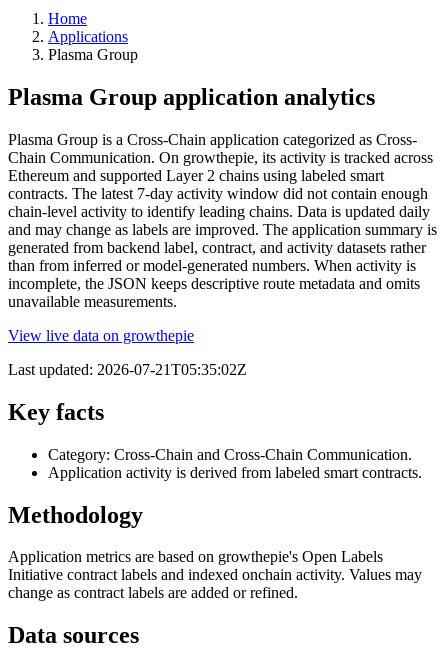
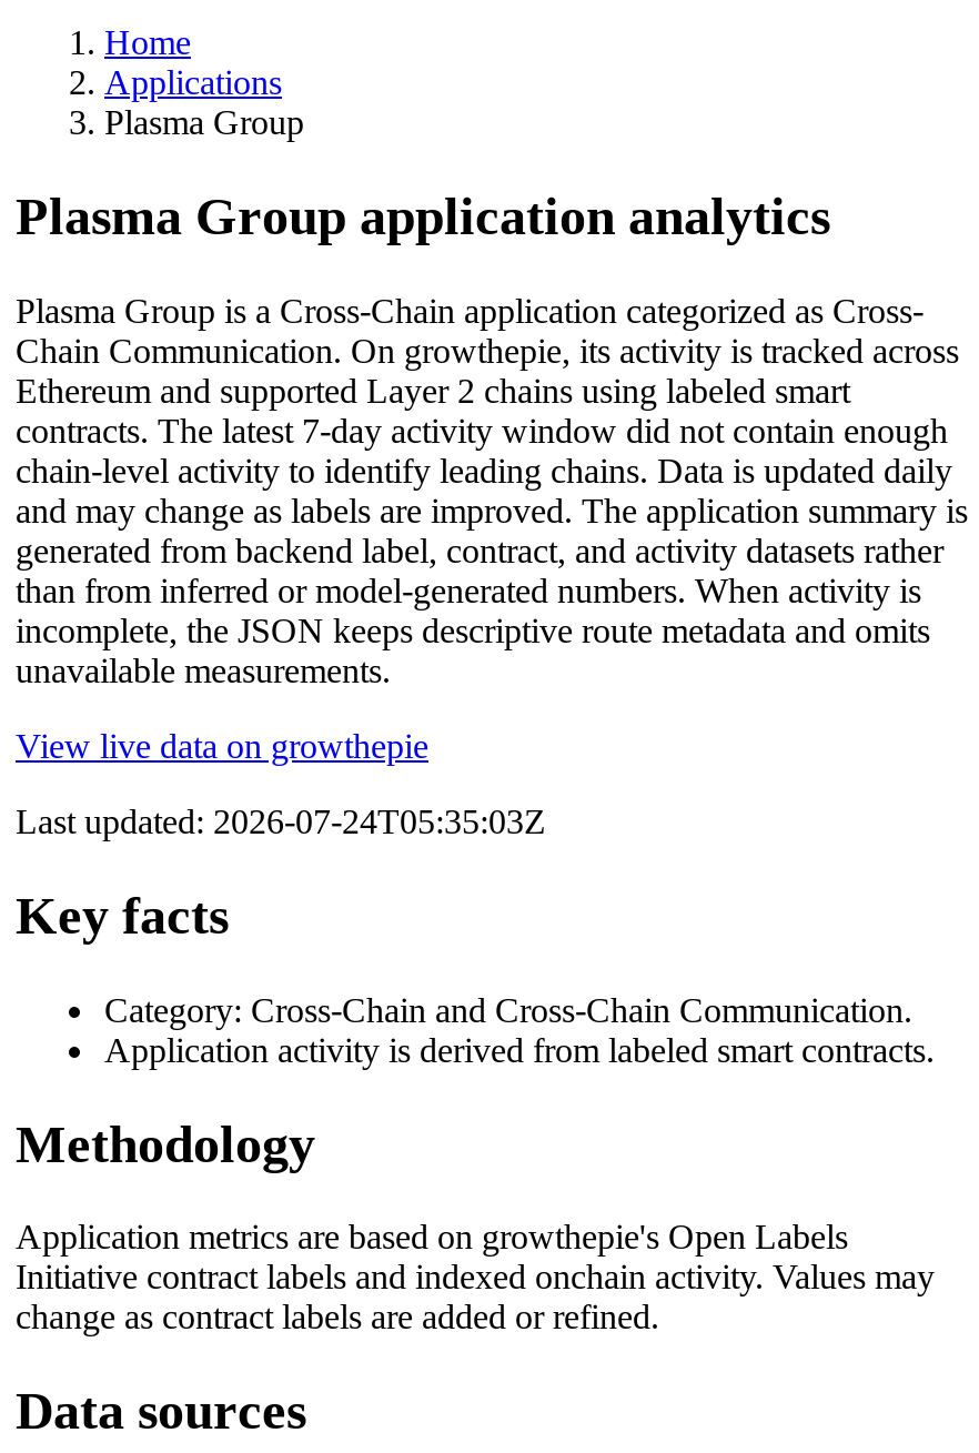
[8,361,247,378] Last updated: 2026-07-21T05:35:02Z -> [16,802,546,840] Last updated: 2026-07-24T05:35:03Z

